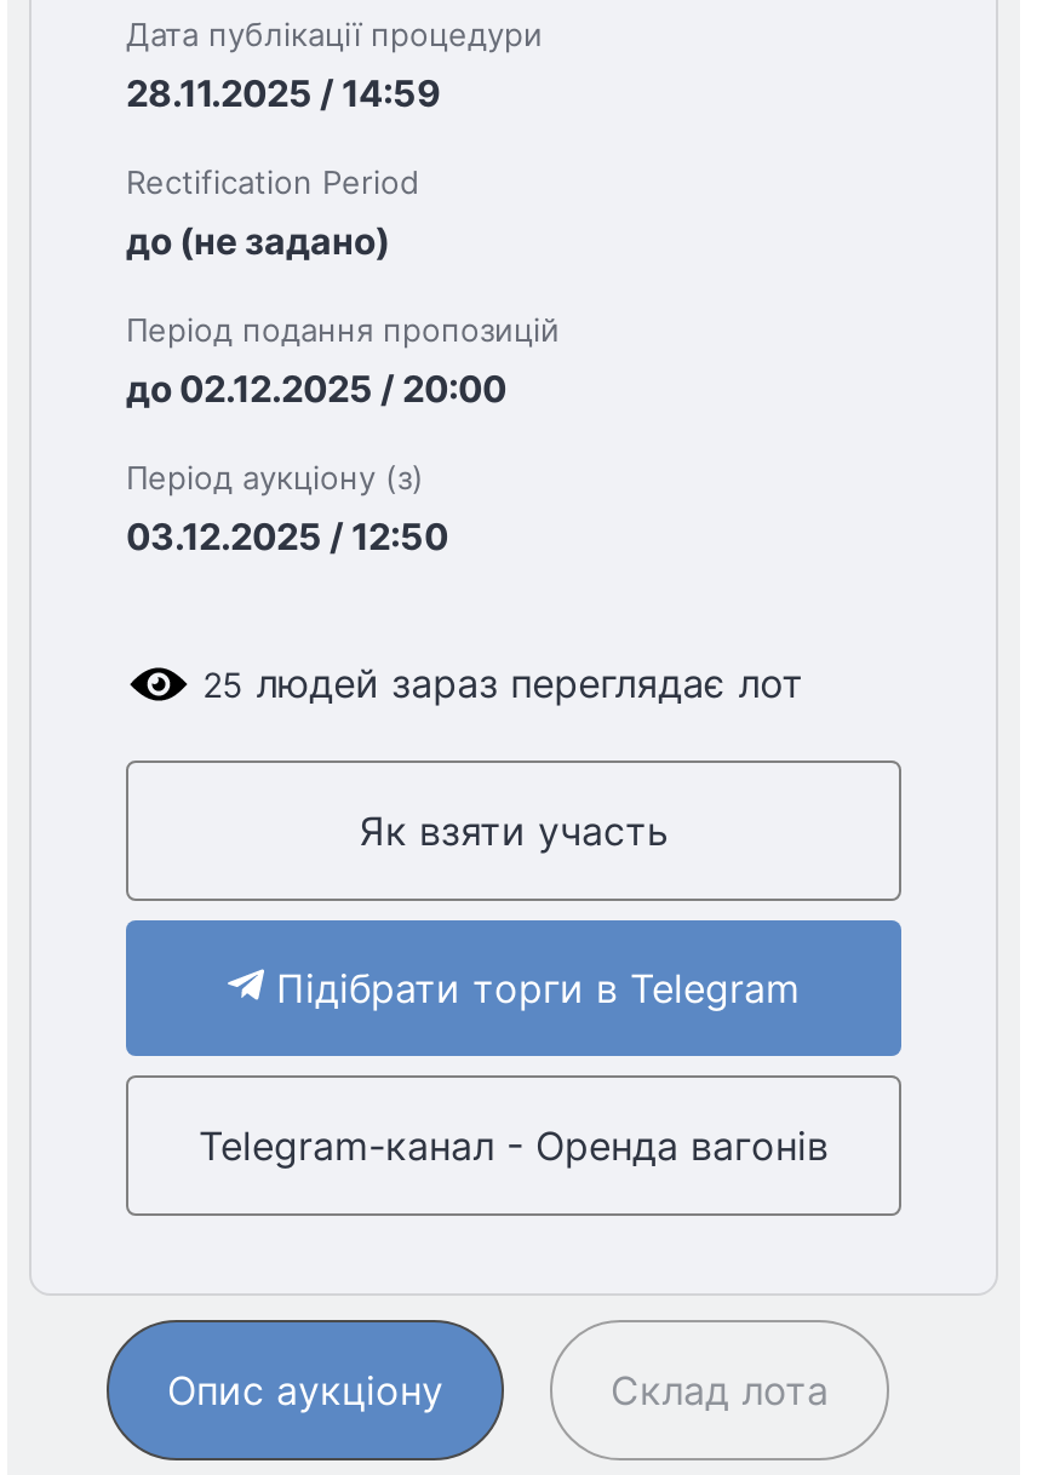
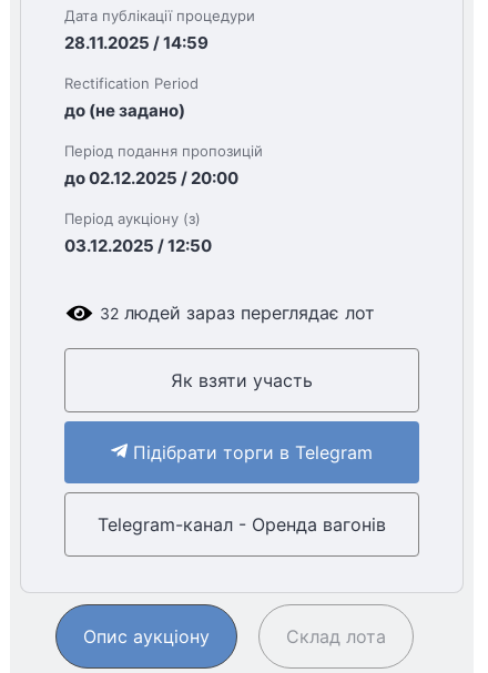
[203,660,804,708] 25 людей зараз переглядає лот -> [99,302,375,324] 32 людей зараз переглядає лот

